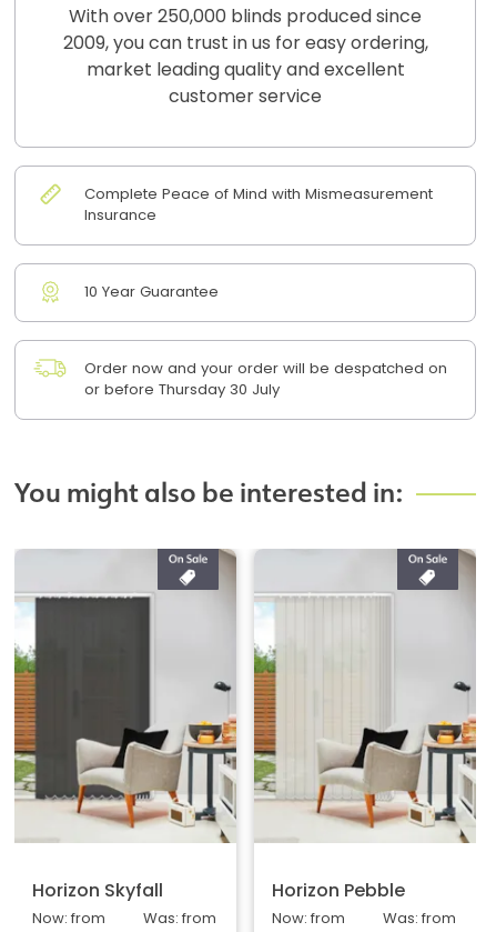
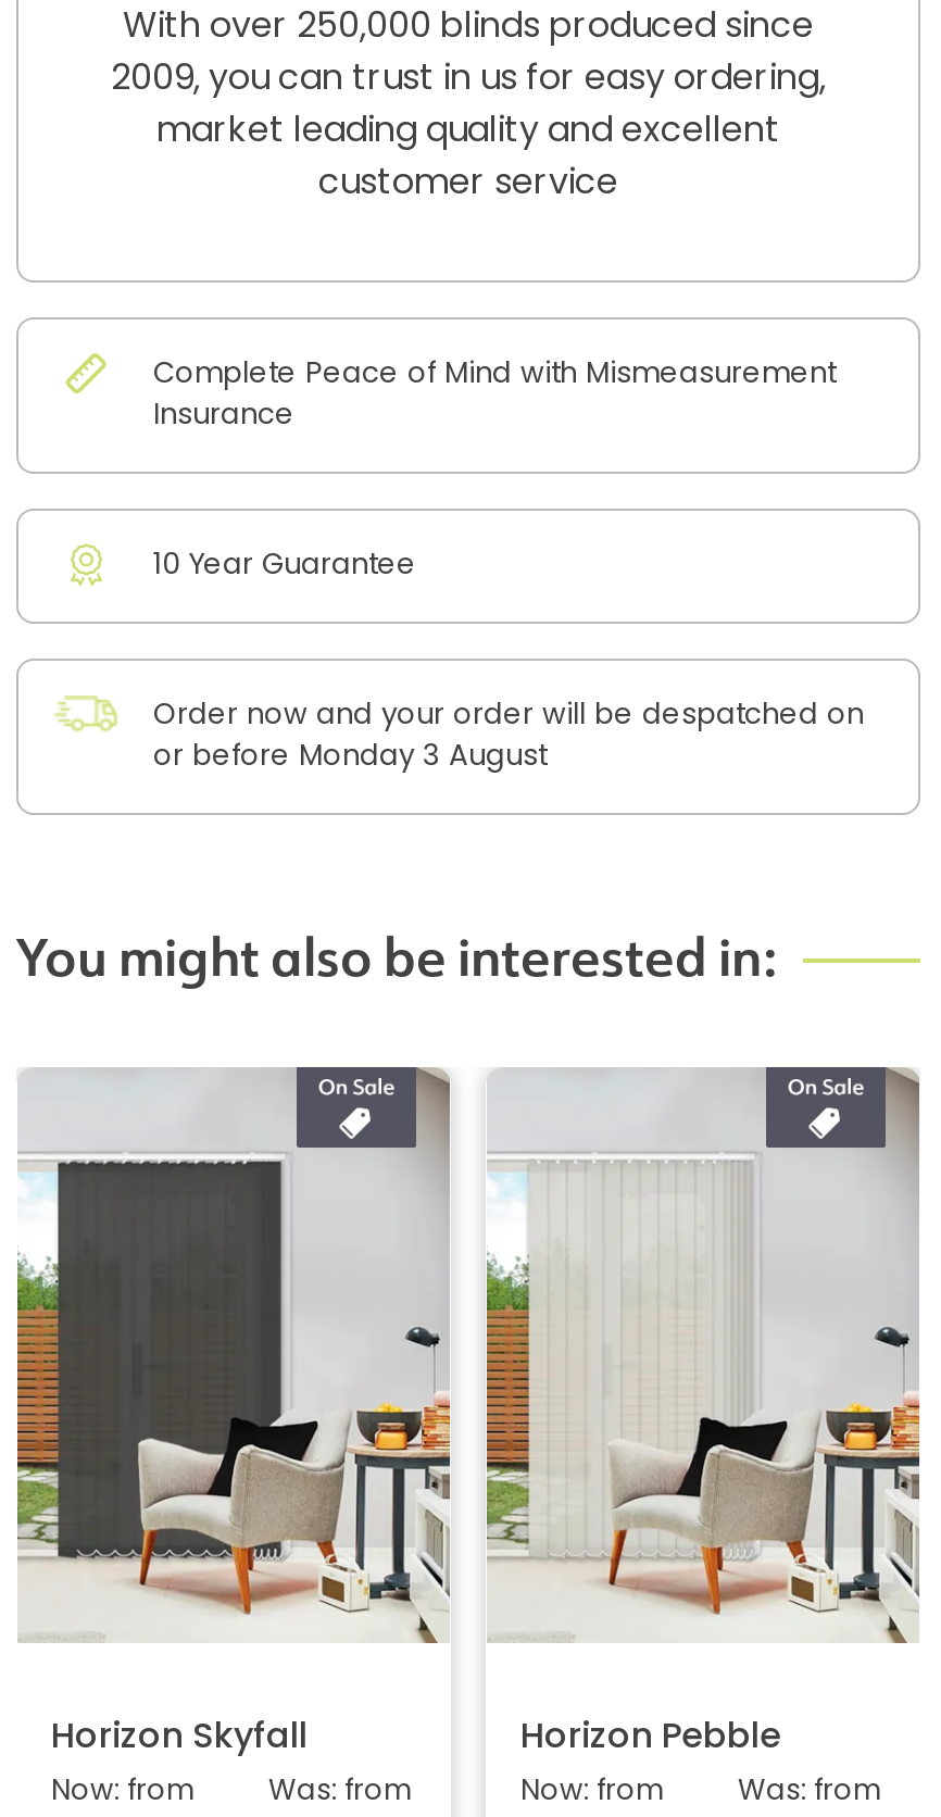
[84,383,280,397] or before Thursday 30 July -> [153,742,547,771] or before Monday 3 August

